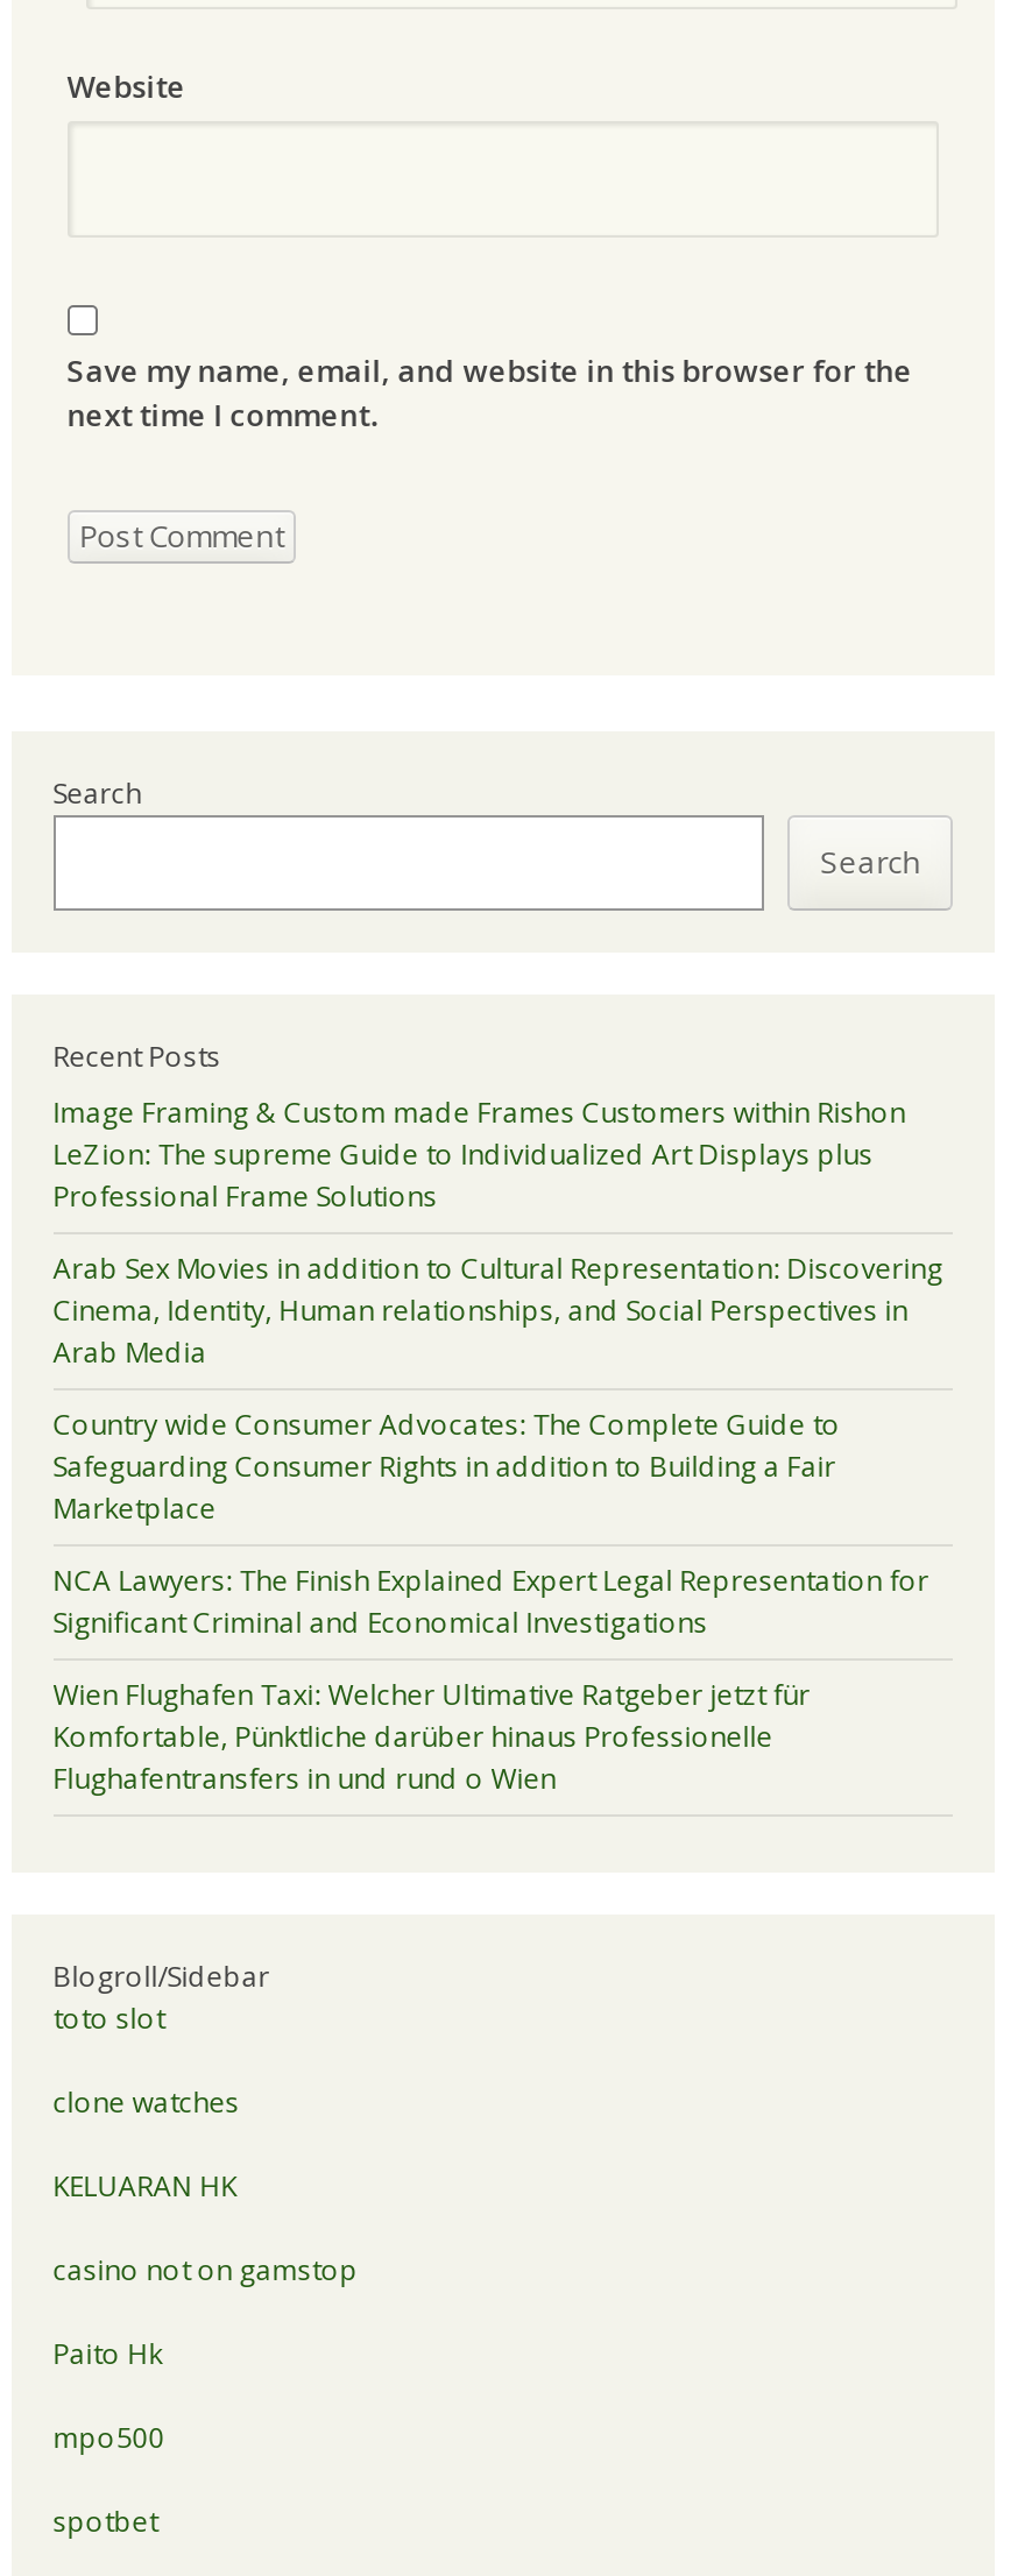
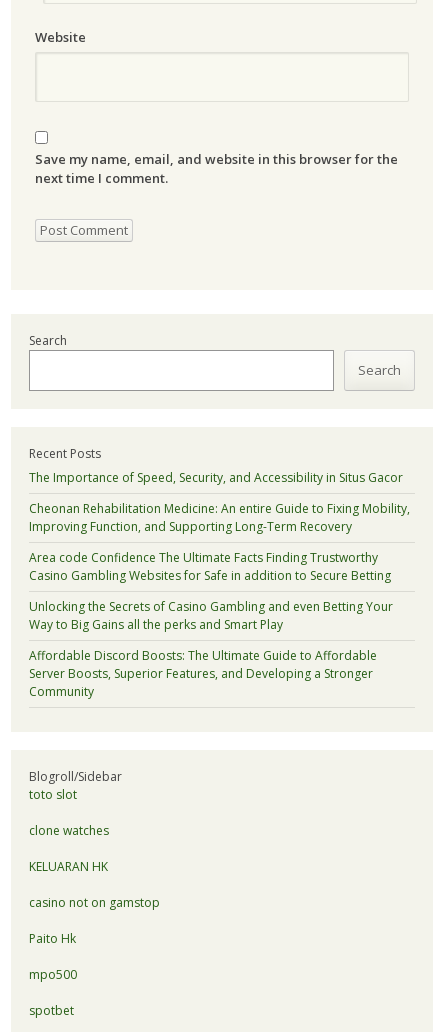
[53,1092,906,1215] Image Framing & Custom made Frames Customers within Rishon | LeZion: The supreme Guide to Individualized Art Displays plus | Professional Frame Solutions -> [29,469,403,486] The Importance of Speed, Security, and Accessibility in Situs Gacor
[53,1248,943,1371] Arab Sex Movies in addition to Cultural Representation: Discovering | Cinema, Identity, Human relationships, and Social Perspectives in | Arab Media -> [29,500,410,535] Cheonan Rehabilitation Medicine: An entire Guide to Fixing Mobility, | Improving Function, and Supporting Long-Term Recovery
[53,1404,840,1527] Country wide Consumer Advocates: The Complete Guide to | Safeguarding Consumer Rights in addition to Building a Fair | Marketplace -> [29,549,391,584] Area code Confidence The Ultimate Facts Finding Trustworthy | Casino Gambling Websites for Safe in addition to Secure Betting
[53,1560,929,1642] NCA Lawyers: The Finish Explained Expert Legal Representation for | Significant Criminal and Economical Investigations -> [29,598,393,633] Unlocking the Secrets of Casino Gambling and even Betting Your | Way to Big Gains all the perks and Smart Play
[53,1674,810,1798] Wien Flughafen Taxi: Welcher Ultimative Ratgeber jetzt für | Komfortable, Pünktliche darüber hinaus Professionelle | Flughafentransfers in und rund o Wien -> [29,647,377,700] Affordable Discord Boosts: The Ultimate Guide to Affordable | Server Boosts, Superior Features, and Developing a Stronger | Community

